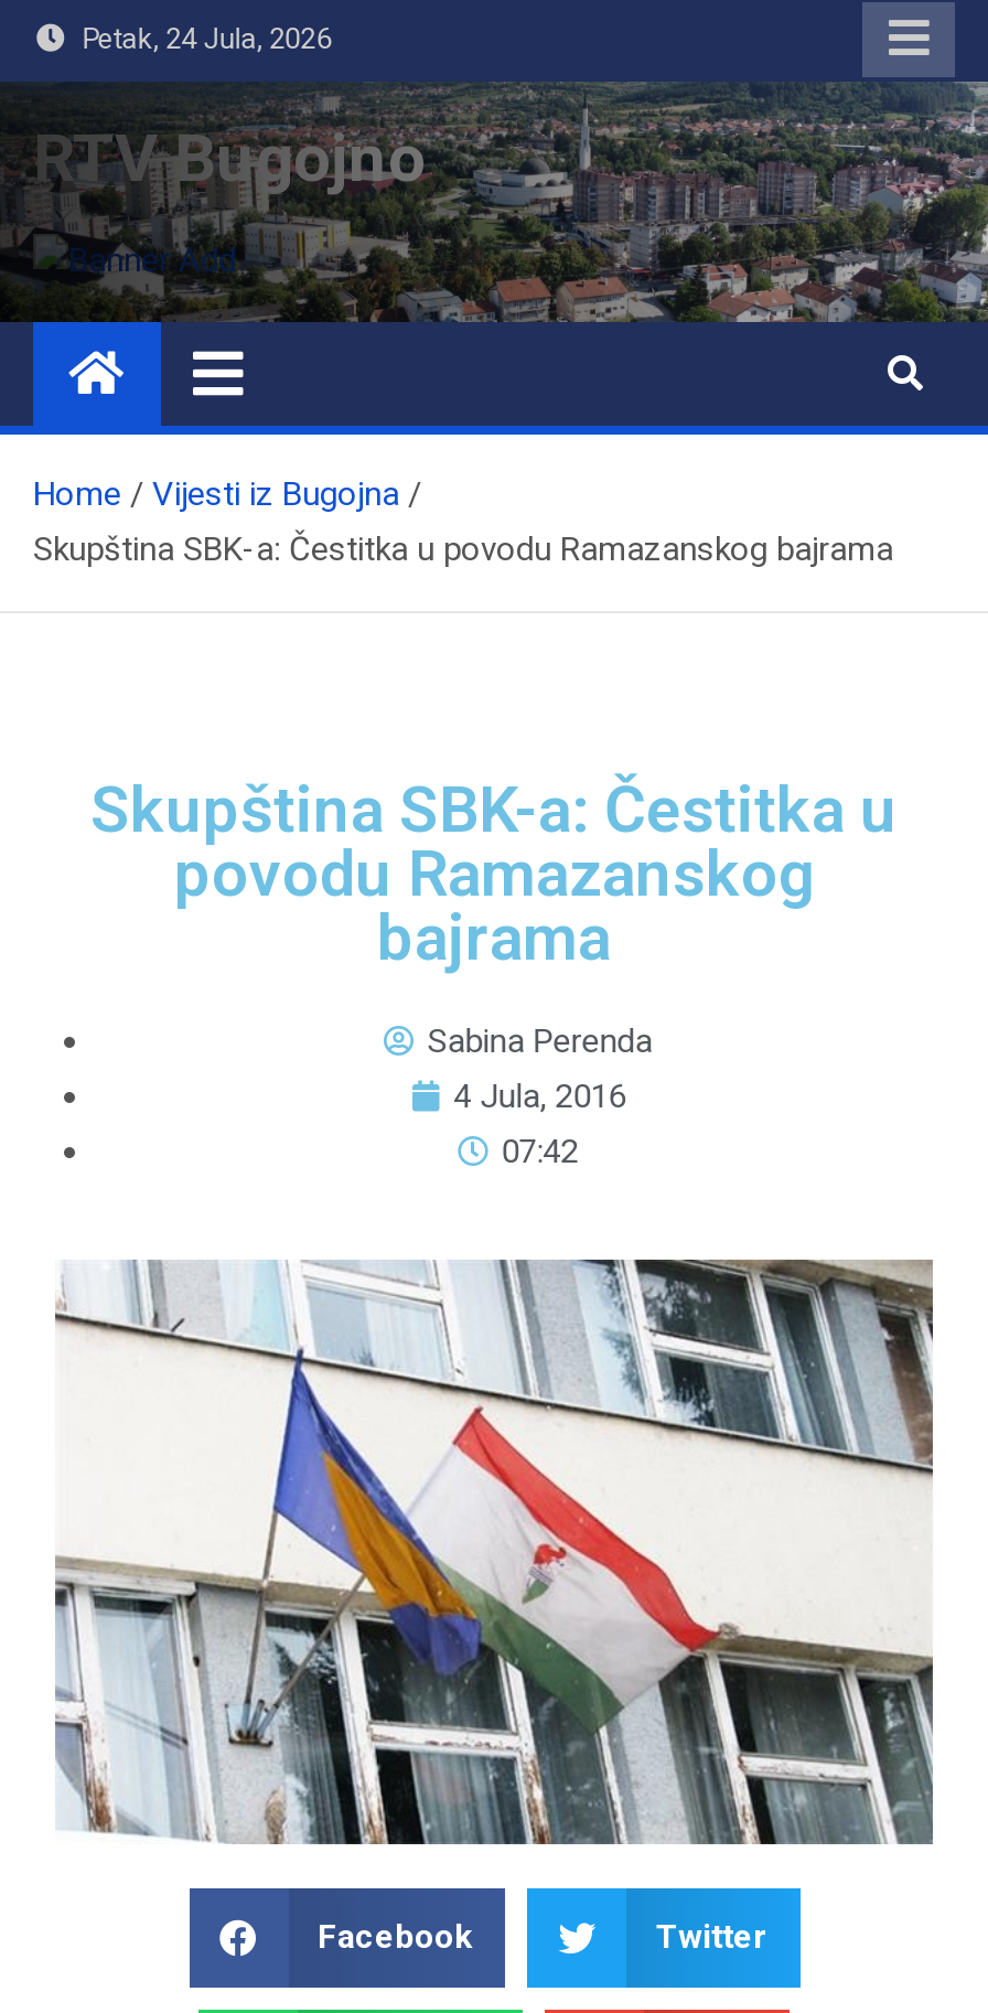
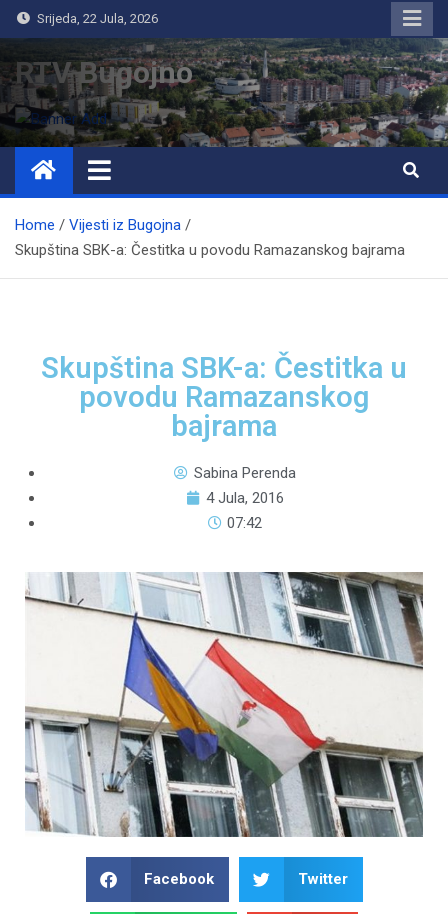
[69,22,331,55] Petak, 24 Jula, 2026 -> [31,11,158,26] Srijeda, 22 Jula, 2026

